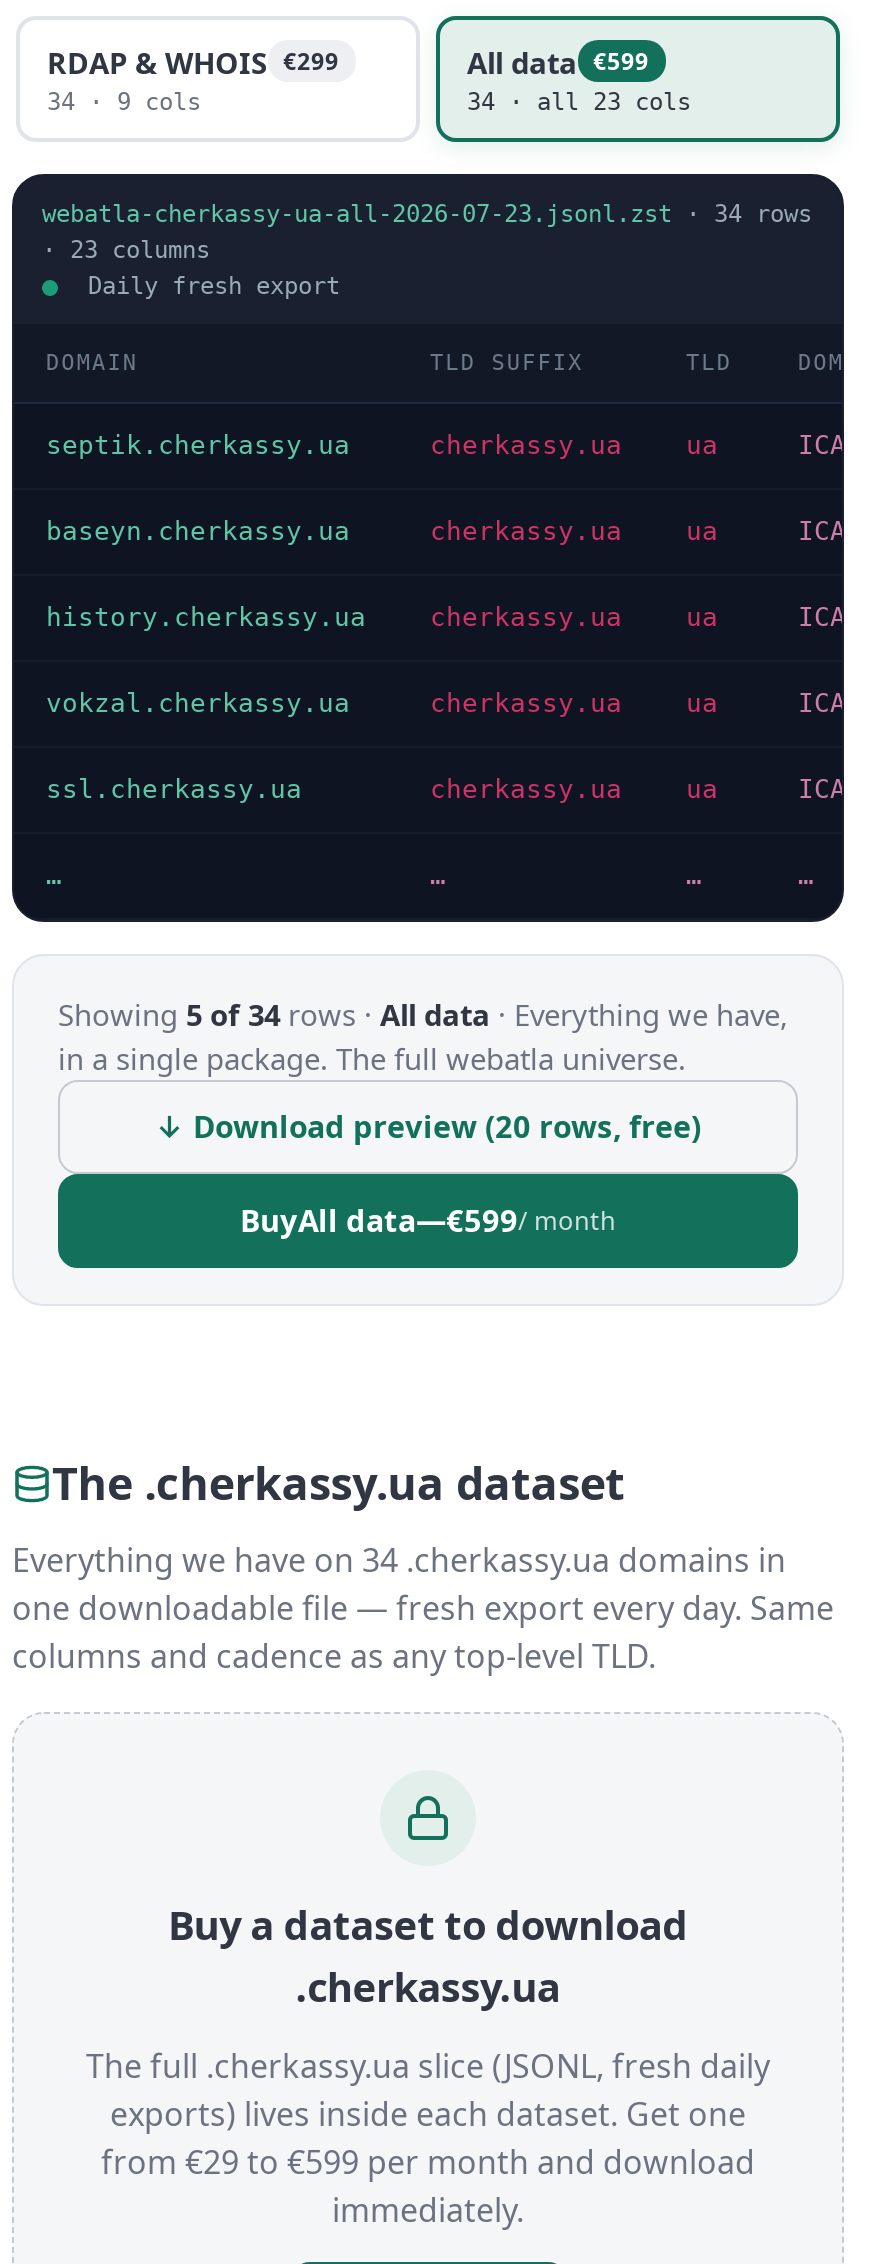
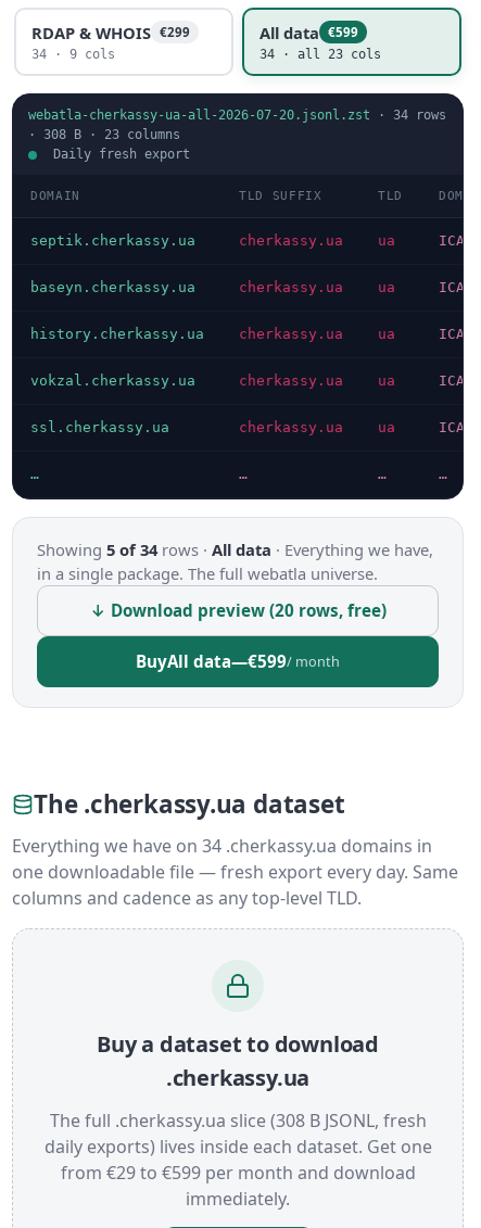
[42,200,812,264] webatla-cherkassy-ua-all-2026-07-23.jsonl.zst · 34 rows | · 23 columns -> [28,107,446,142] webatla-cherkassy-ua-all-2026-07-20.jsonl.zst · 34 rows | · 308 B · 23 columns
[86,2045,770,2137] The full .cherkassy.ua slice (JSONL, fresh daily | exports) lives inside each dataset. Get one -> [44,1109,432,1159] The full .cherkassy.ua slice (308 B JSONL, fresh | daily exports) lives inside each dataset. Get one

